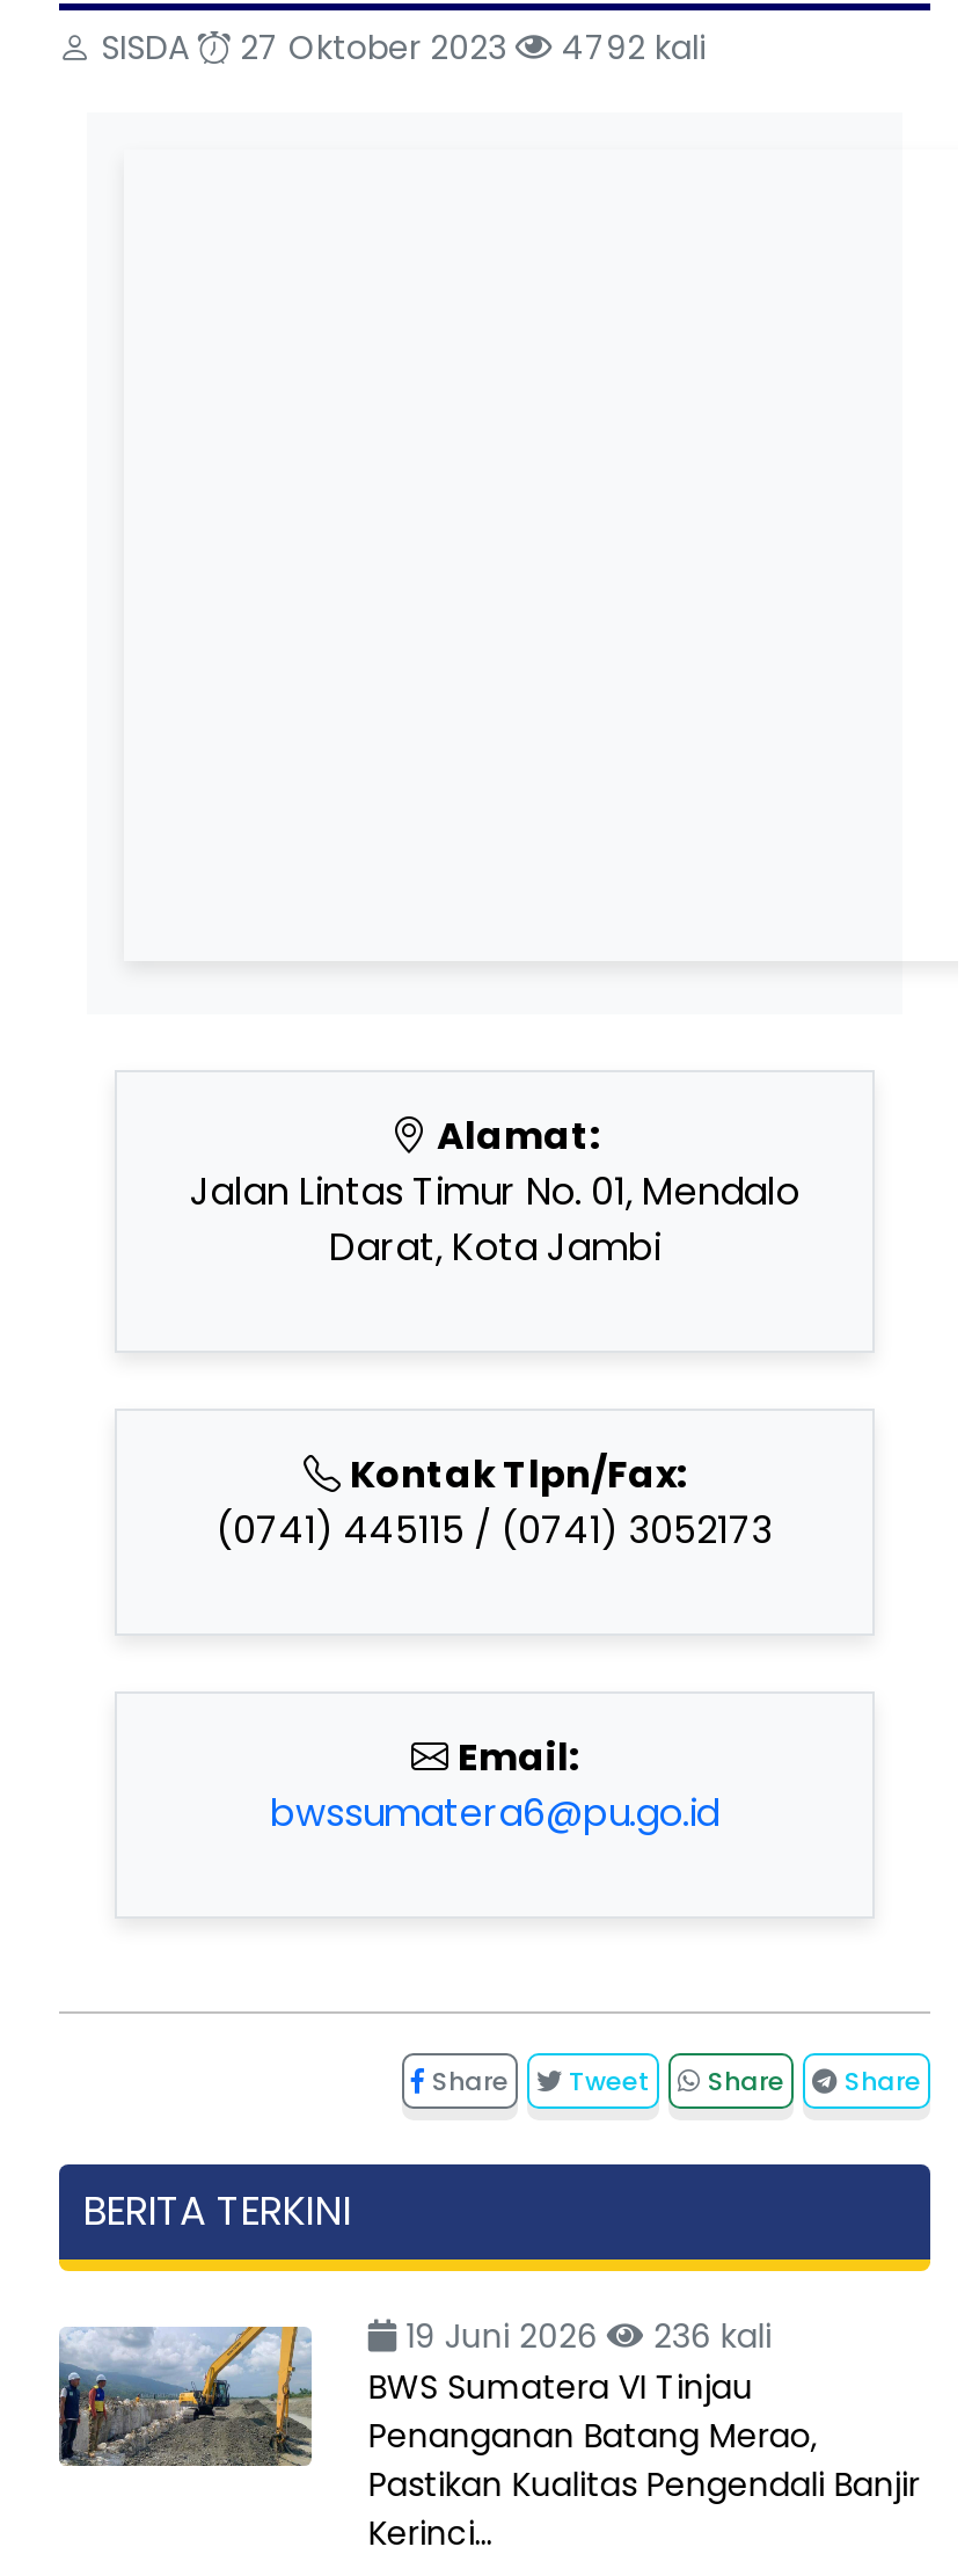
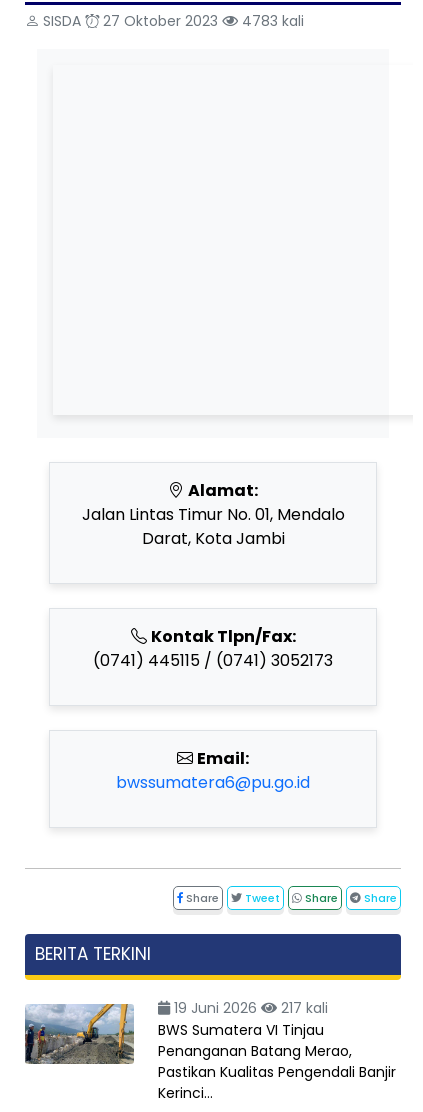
[92,24,706,71] SISDA 27 Oktober 2023 4792 kali -> [39,11,304,31] SISDA 27 Oktober 2023 4783 kali
[396,2312,771,2358] 19 Juni 2026 236 kali -> [170,998,328,1018] 19 Juni 2026 217 kali

